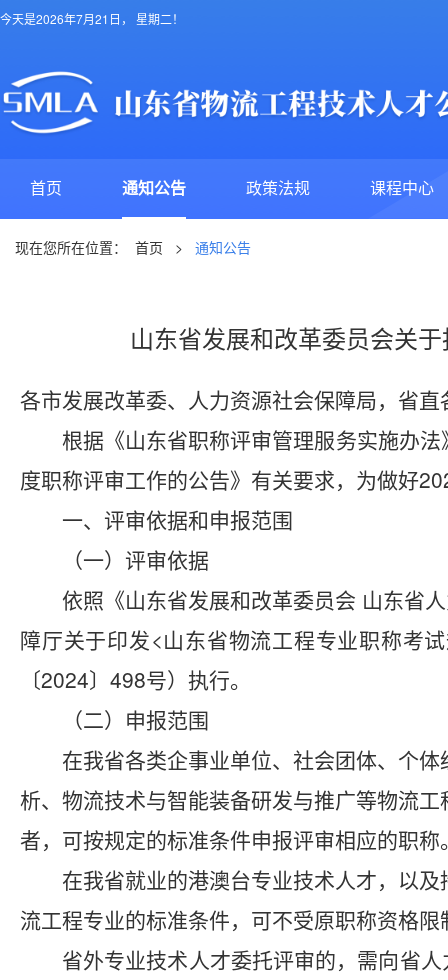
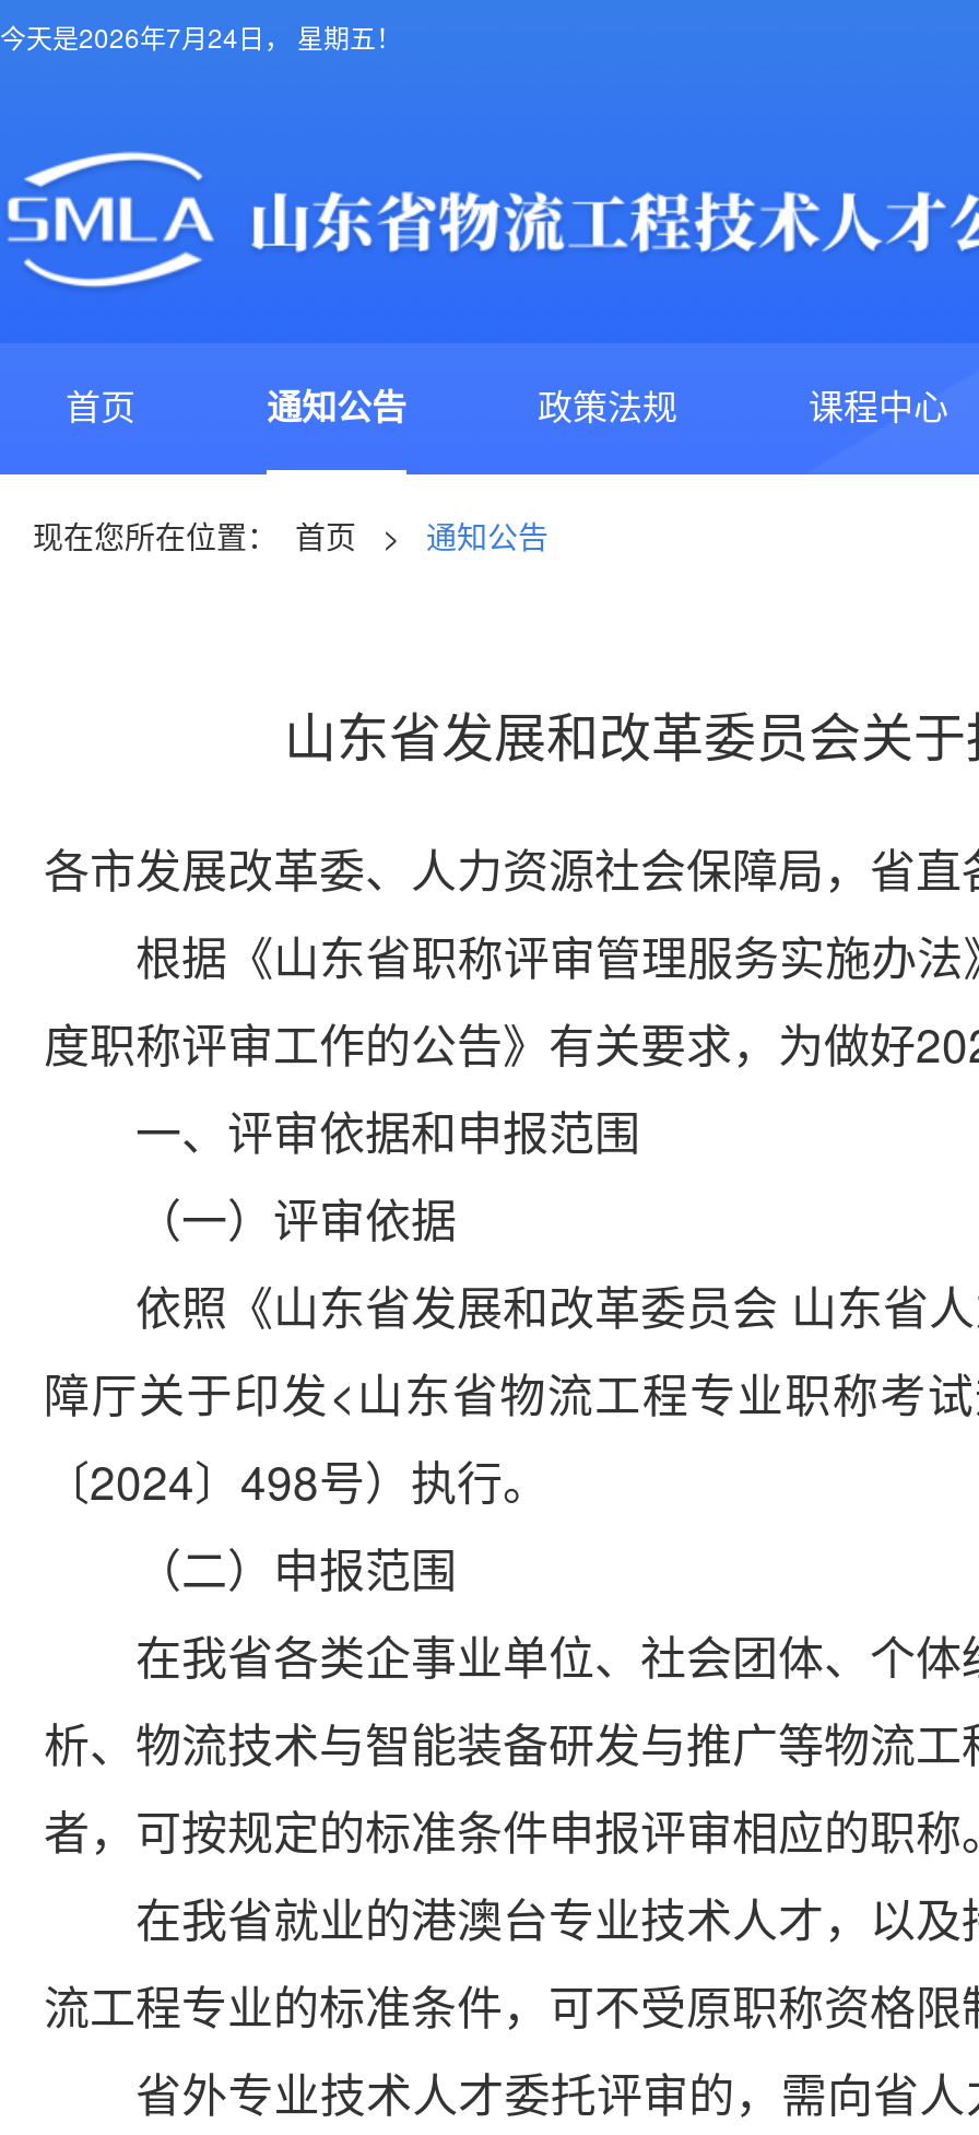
[0,10,184,27] 今天是2026年7月21日， 星期二！ -> [0,17,402,55] 今天是2026年7月24日， 星期五！

